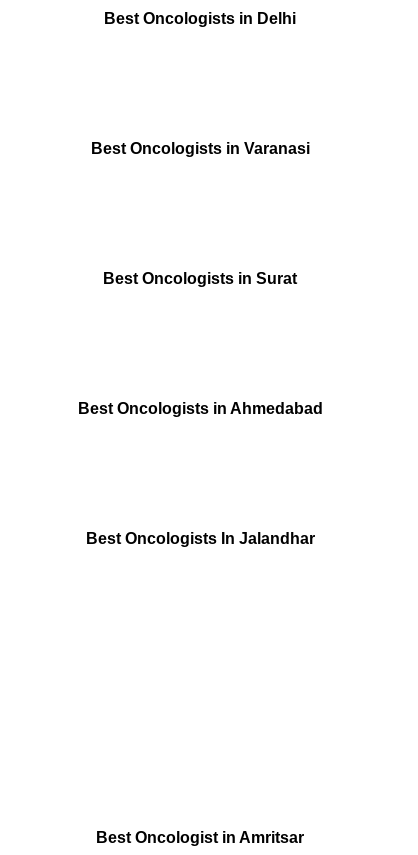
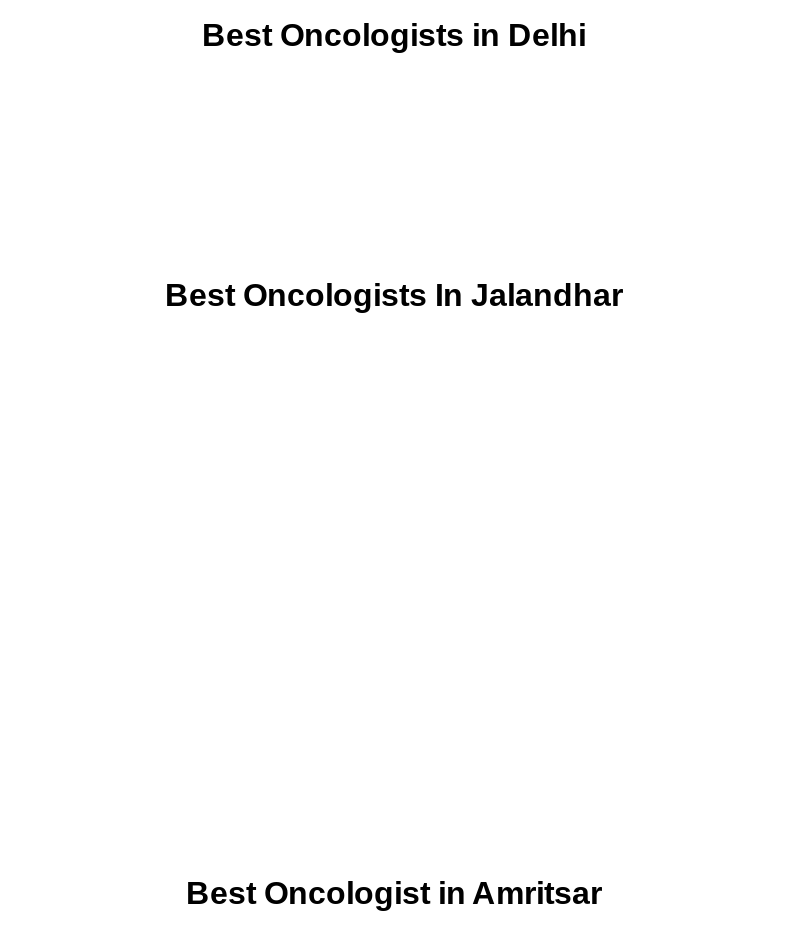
[90,140,309,157] Best Oncologists in Varanasi -> none
[103,270,297,287] Best Oncologists in Surat -> none
[77,400,322,417] Best Oncologists in Ahmedabad -> none

